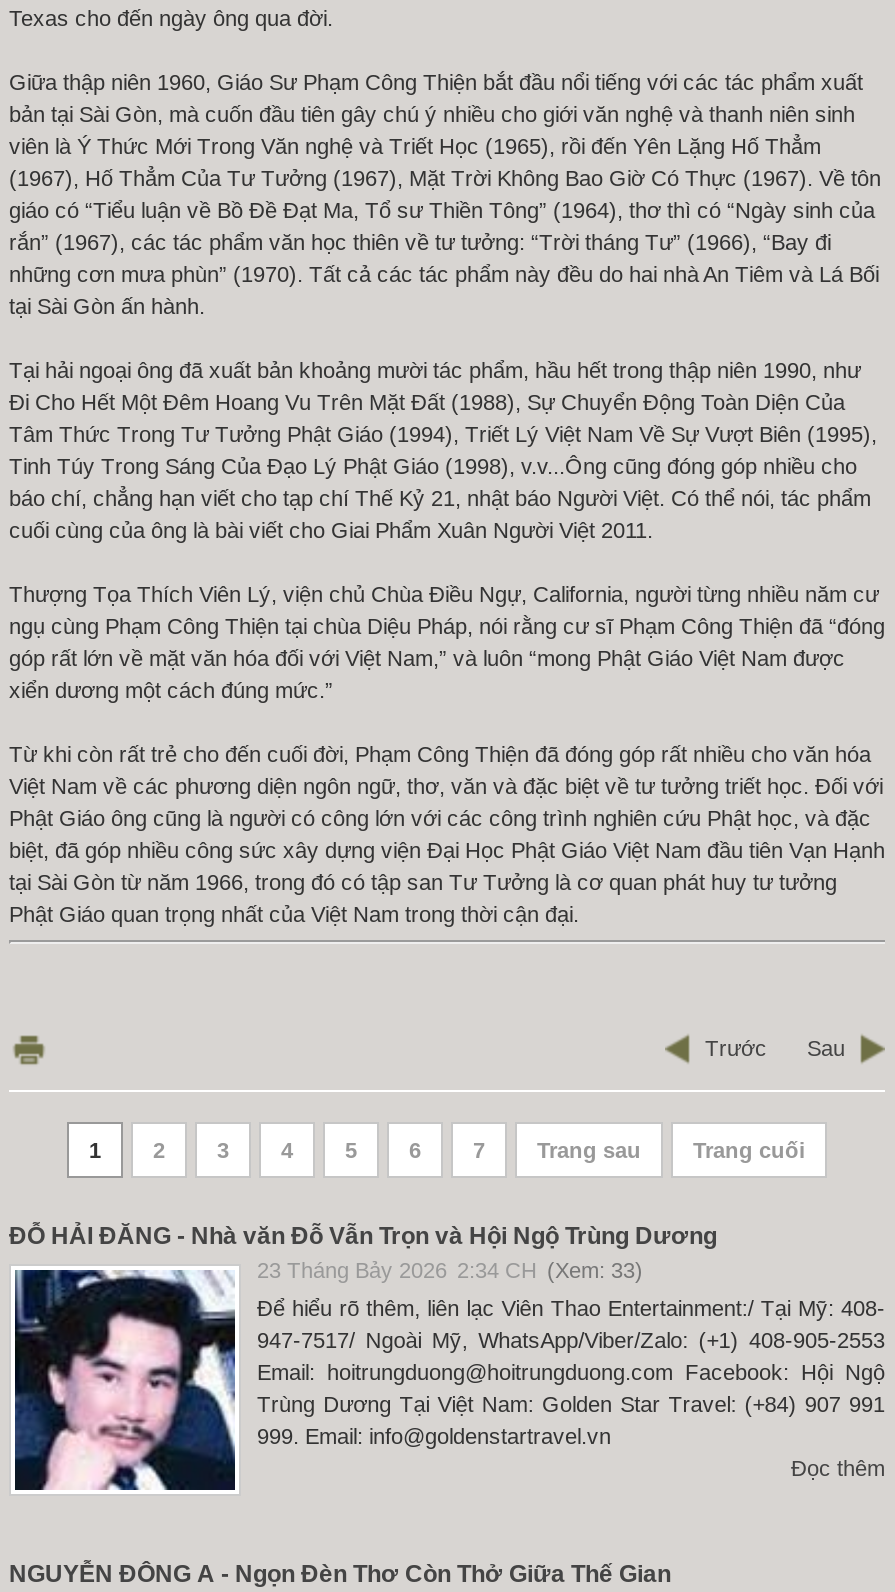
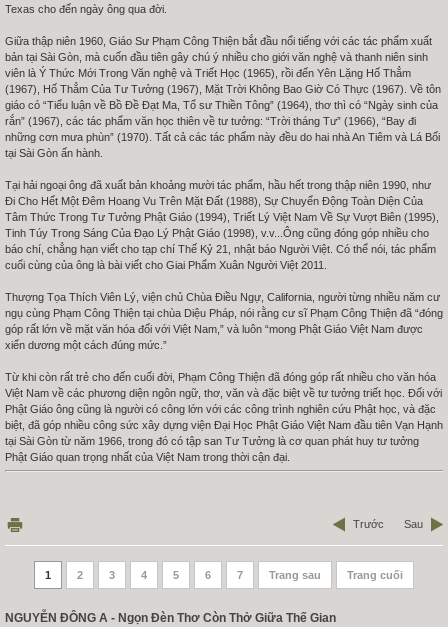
[9,1222,885,1494] [image] | ĐỖ HẢI ĐĂNG - Nhà văn Đỗ Vẫn Trọn và Hội Ngộ Trùng Dương | 23 Tháng Bảy 2026 2:34 CH (Xem: 33) | Để hiểu rõ thêm, liên lạc Viên Thao Entertainment:/ Tại Mỹ: 408- | 947-7517/ Ngoài Mỹ, WhatsApp/Viber/Zalo: (+1) 408-905-2553 | Email: hoitrungduong@hoitrungduong.com Facebook: Hội Ngộ | Trùng Dương Tại Việt Nam: Golden Star Travel: (+84) 907 991 | 999. Email: info@goldenstartravel.vn | Đọc thêm -> none

